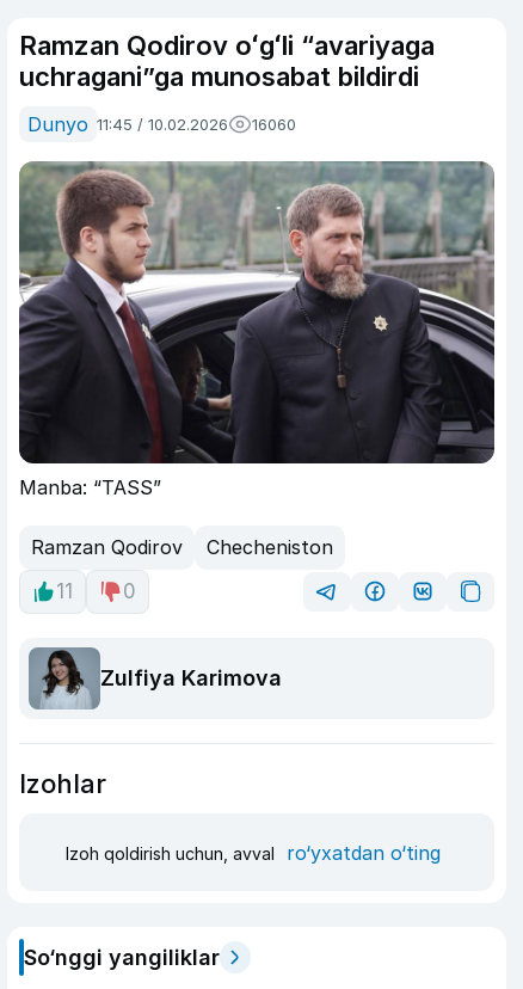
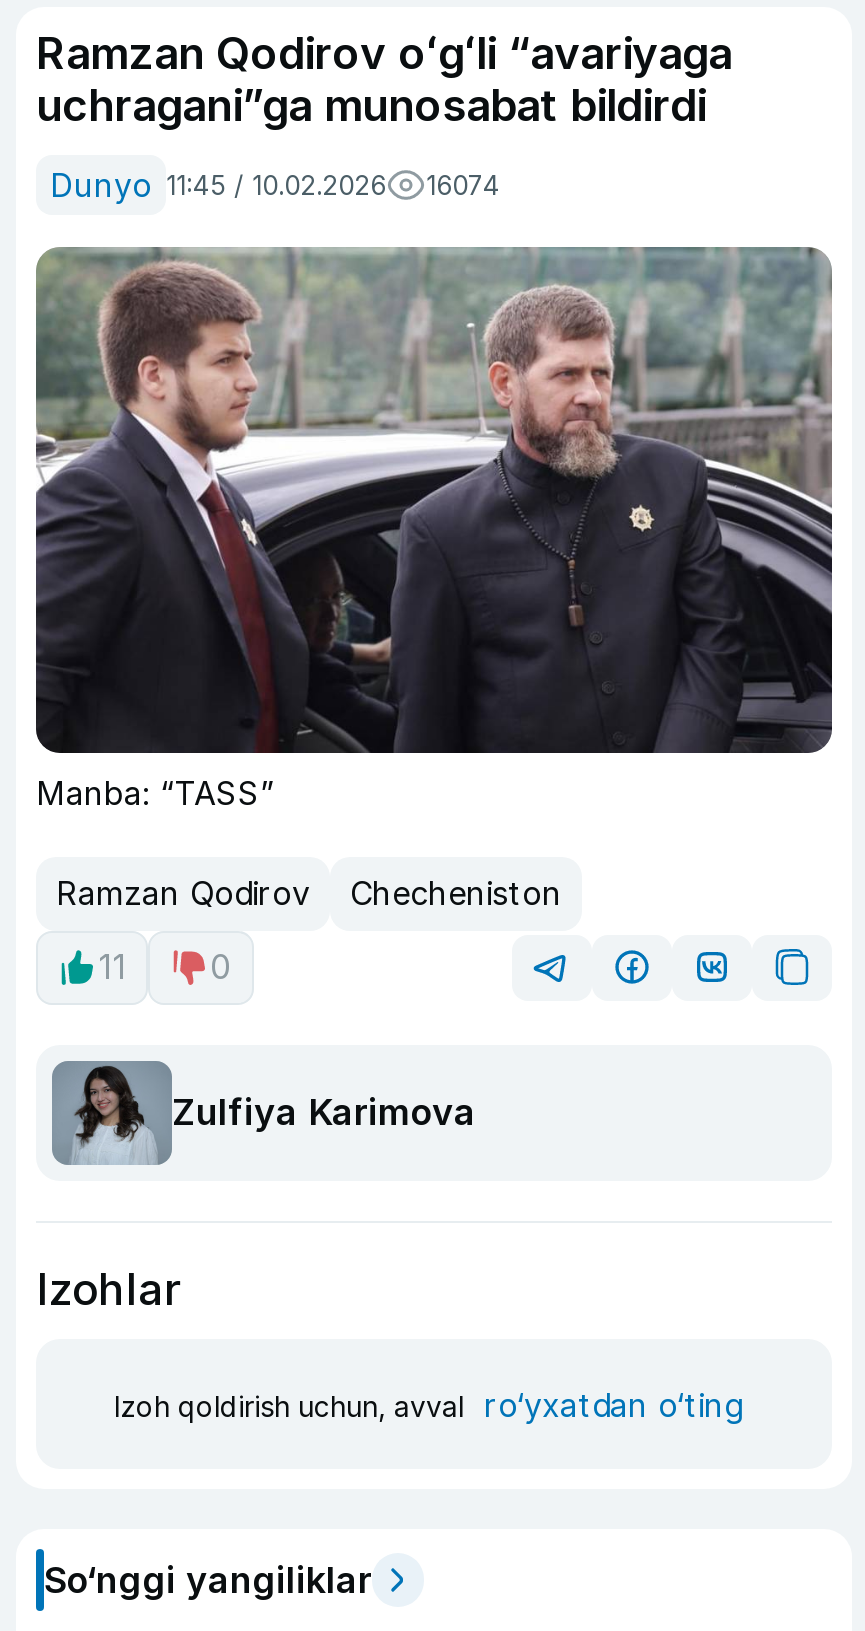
[27,112,296,136] Dunyo 11:45 / 10.02.2026 16060 -> [50,165,500,205] Dunyo 11:45 / 10.02.2026 16074

